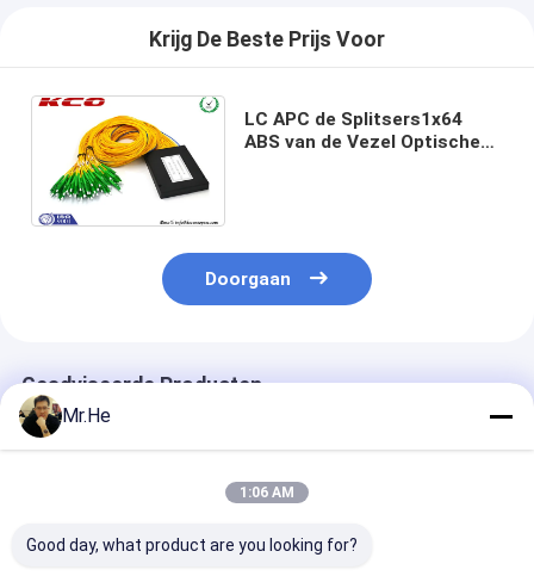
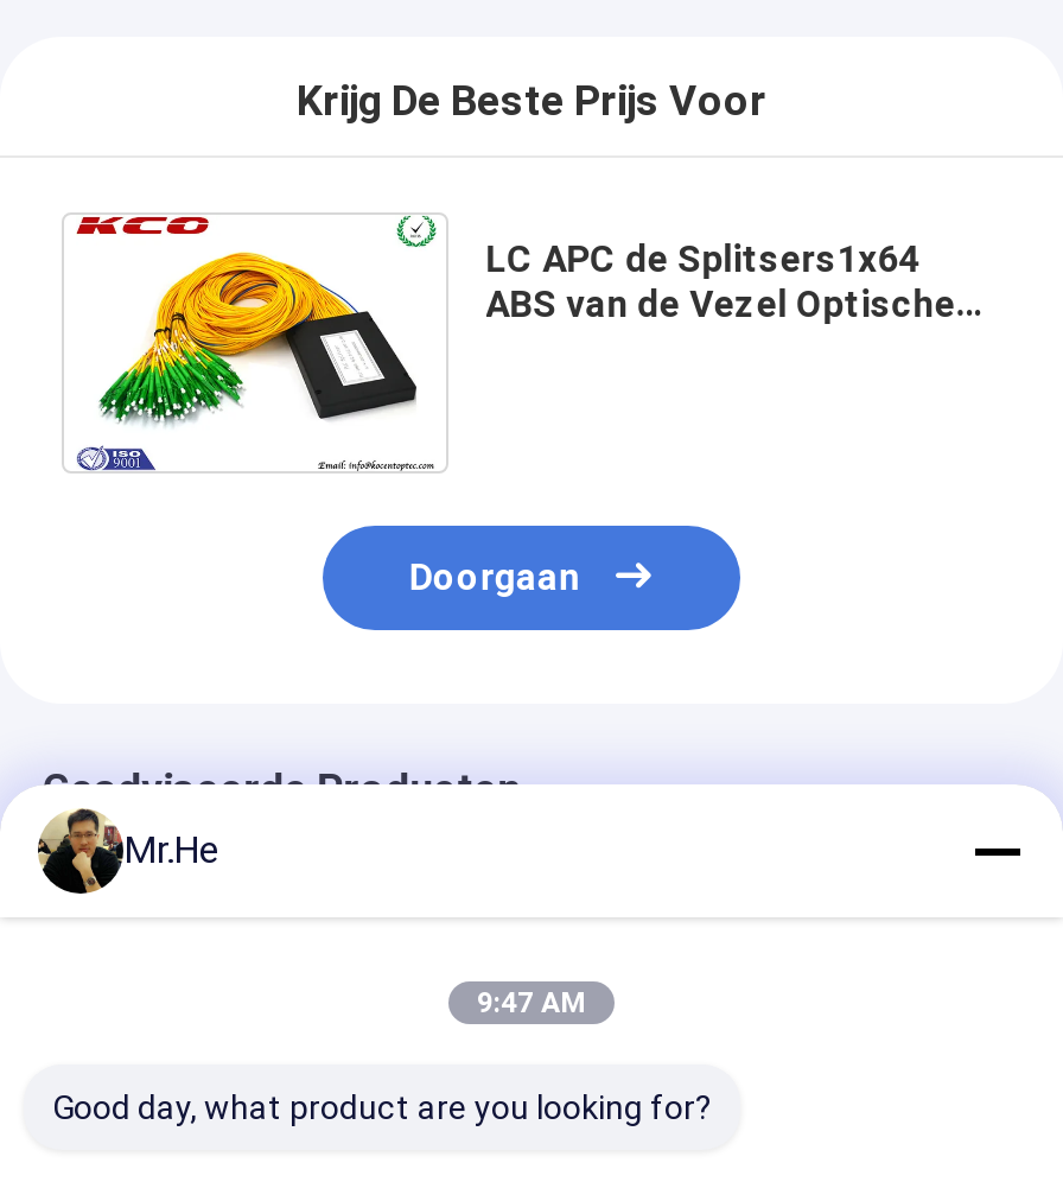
[240,484,294,501] 1:06 AM -> [477,986,586,1019] 9:47 AM

